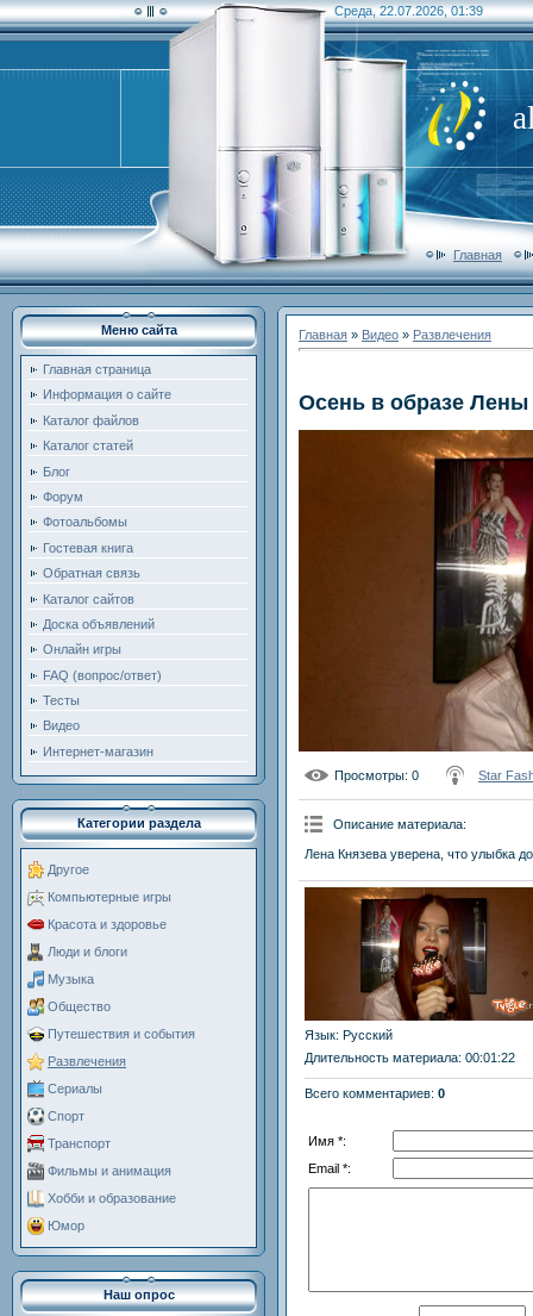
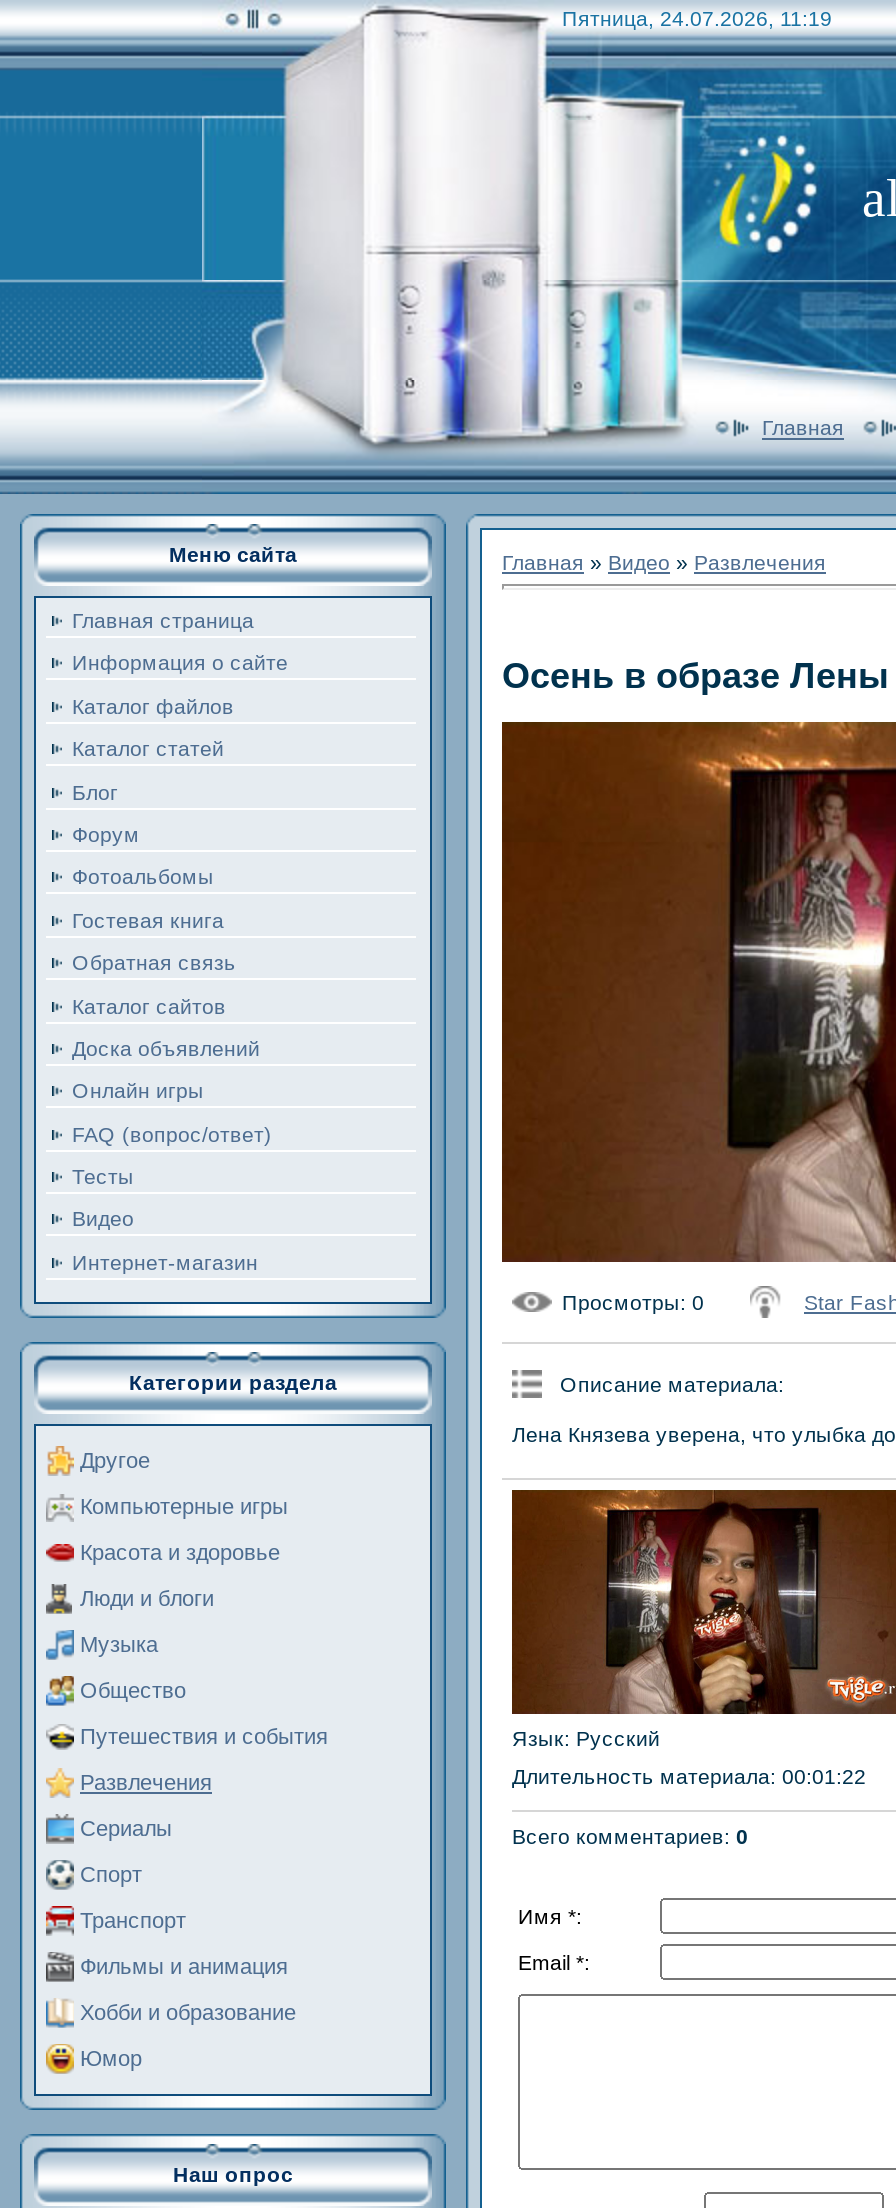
[334,4,483,18] Среда, 22.07.2026, 01:39 -> [562,6,832,30] Пятница, 24.07.2026, 11:19

